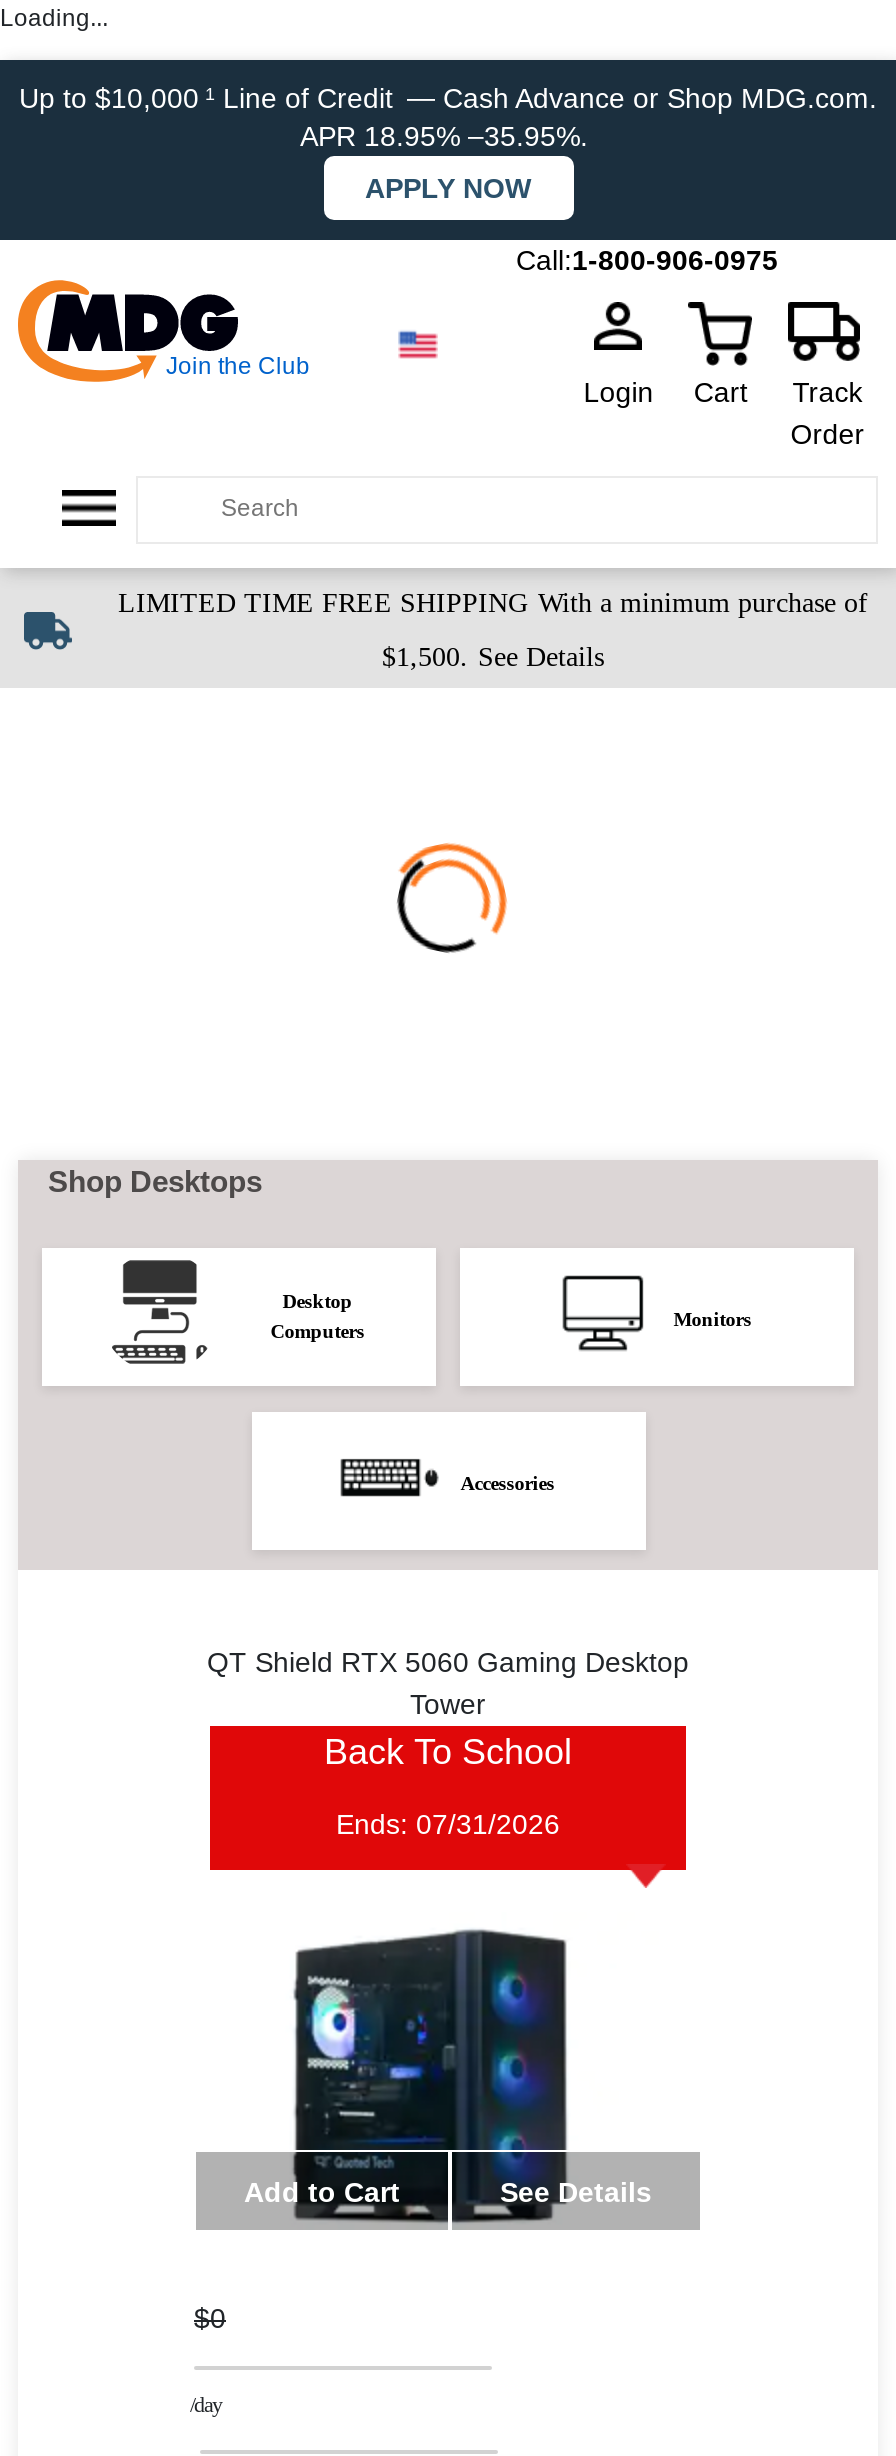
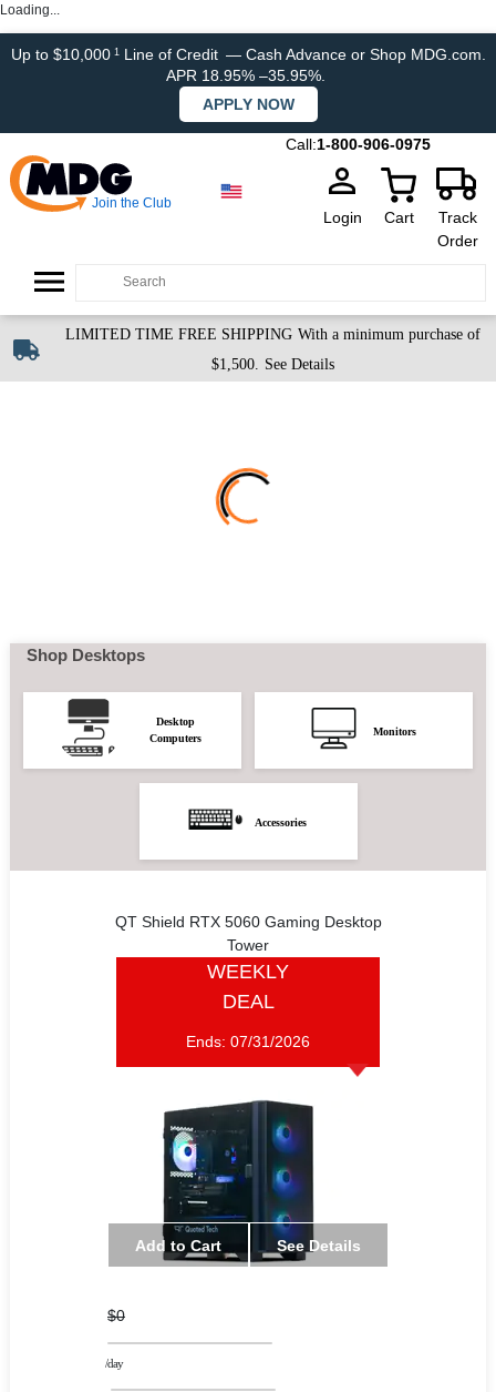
[390,850,508,954] [image] -> [215,471,280,528] [image]
[324,1732,572,1772] Back To School -> [207,961,289,1013] WEEKLY | DEAL

